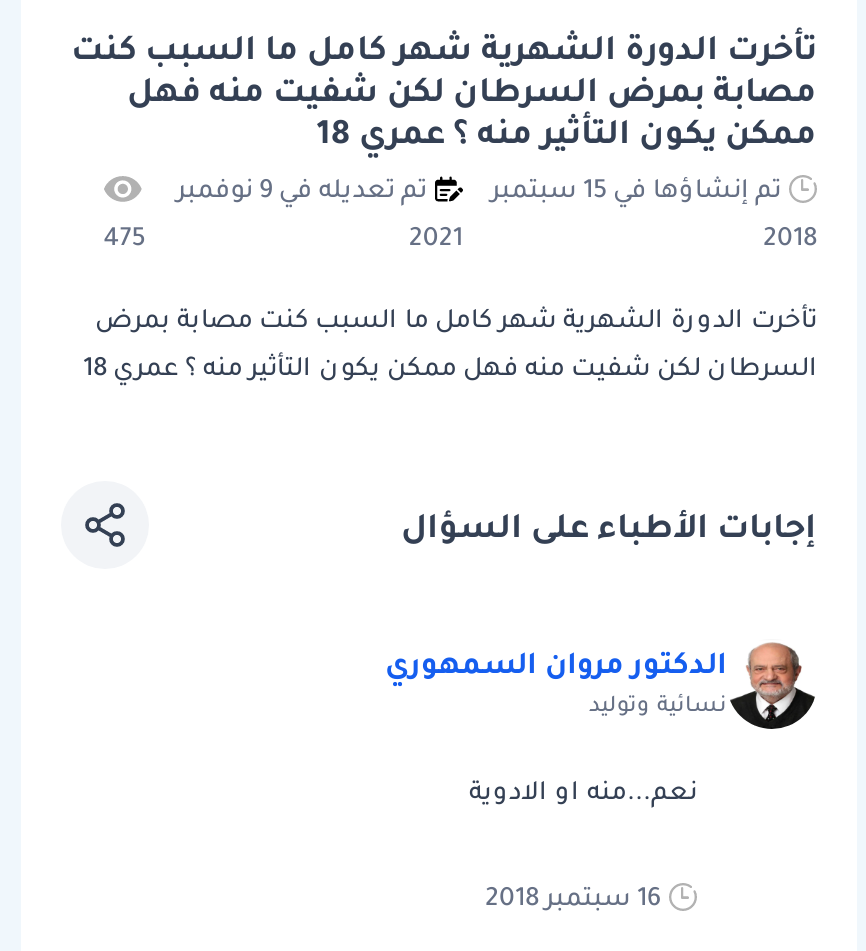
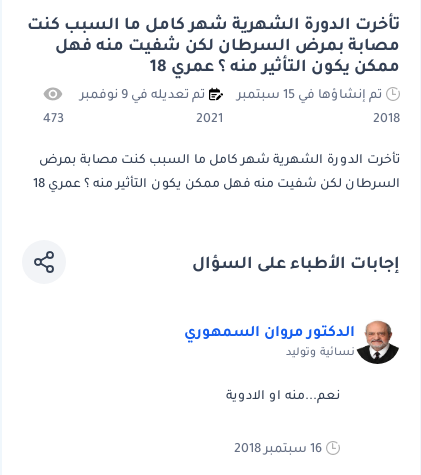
[103,217,145,255] 475 -> [43,108,64,127] 473

